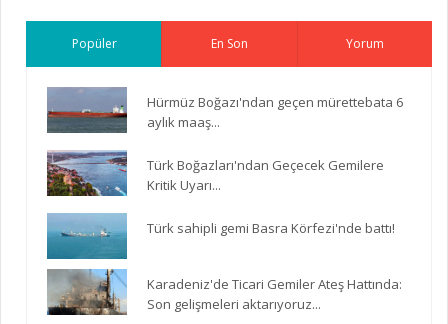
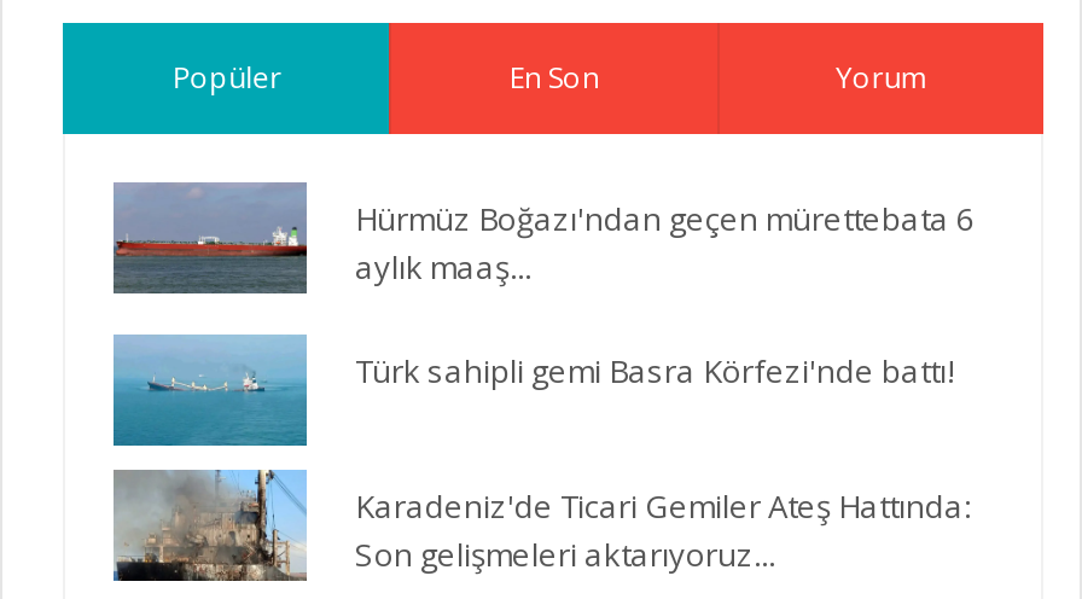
[46,152,384,196] [image] | Türk Boğazları'ndan Geçecek Gemilere | Kritik Uyarı... -> none

